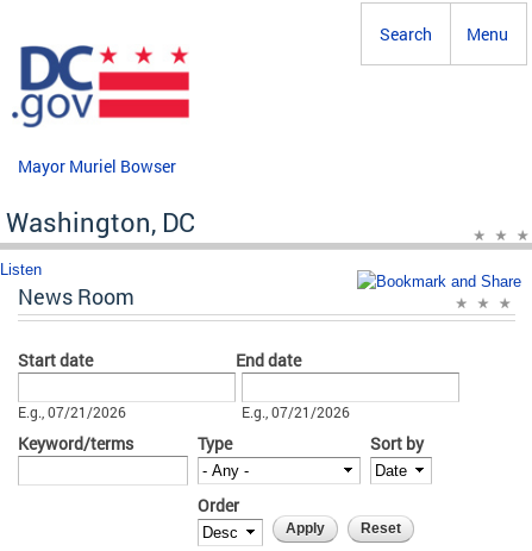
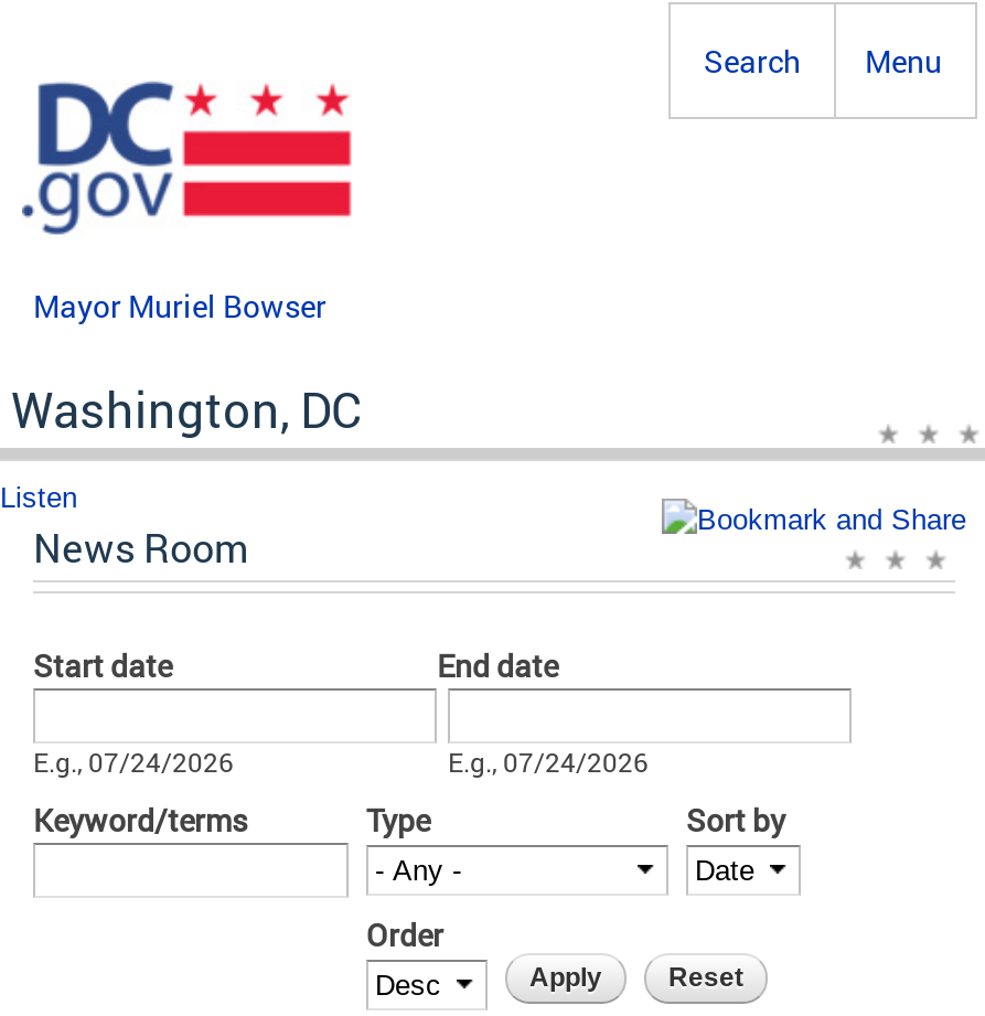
[18,403,126,421] E.g., 07/21/2026 -> [33,746,234,779] E.g., 07/24/2026
[242,403,350,421] E.g., 07/21/2026 -> [448,746,649,779] E.g., 07/24/2026

